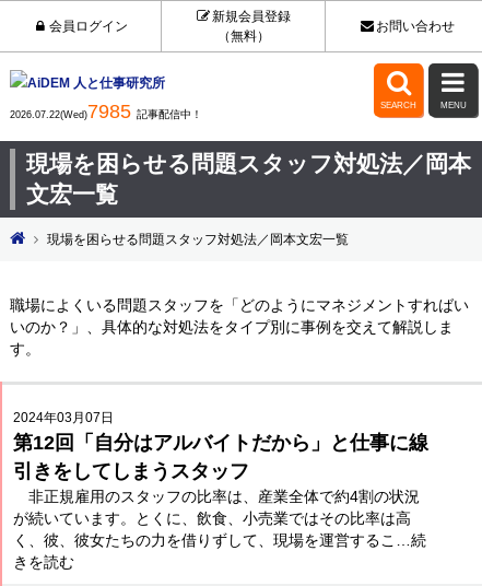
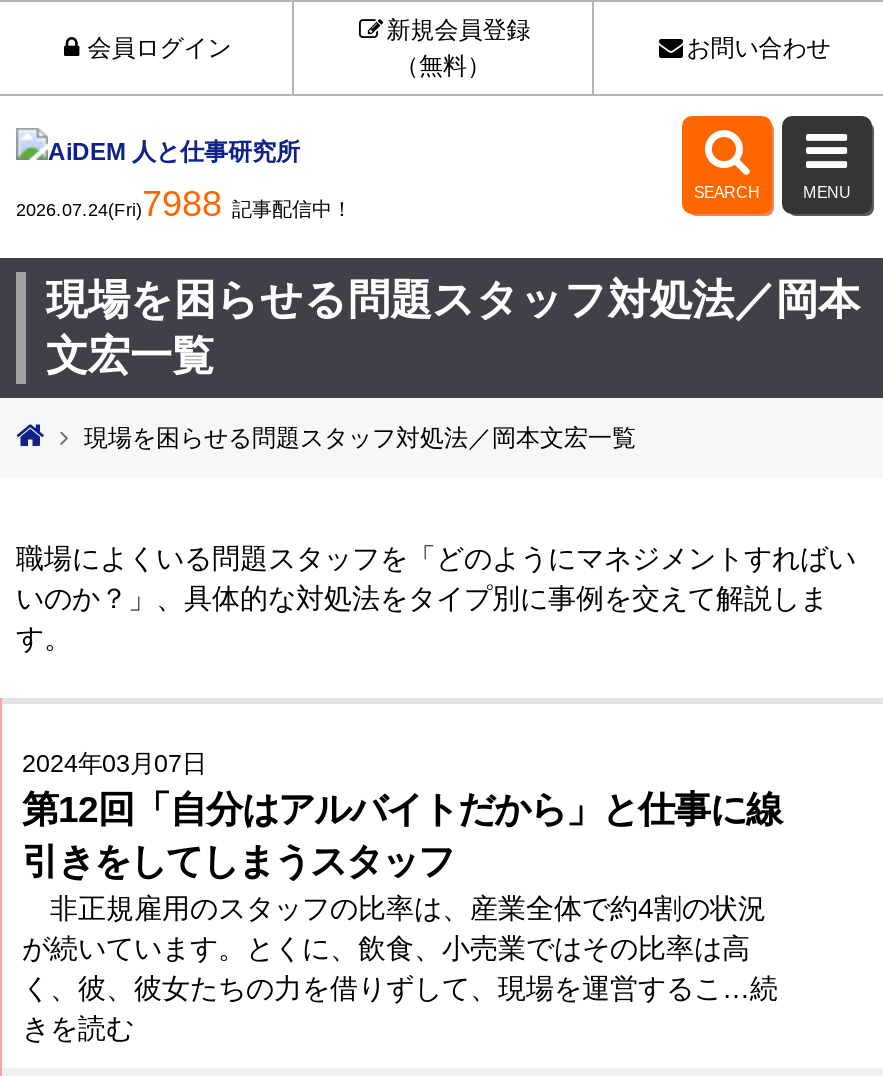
[10,101,202,122] 2026.07.22(Wed)7985 記事配信中！ -> [16,184,352,224] 2026.07.24(Fri)7988 記事配信中！

